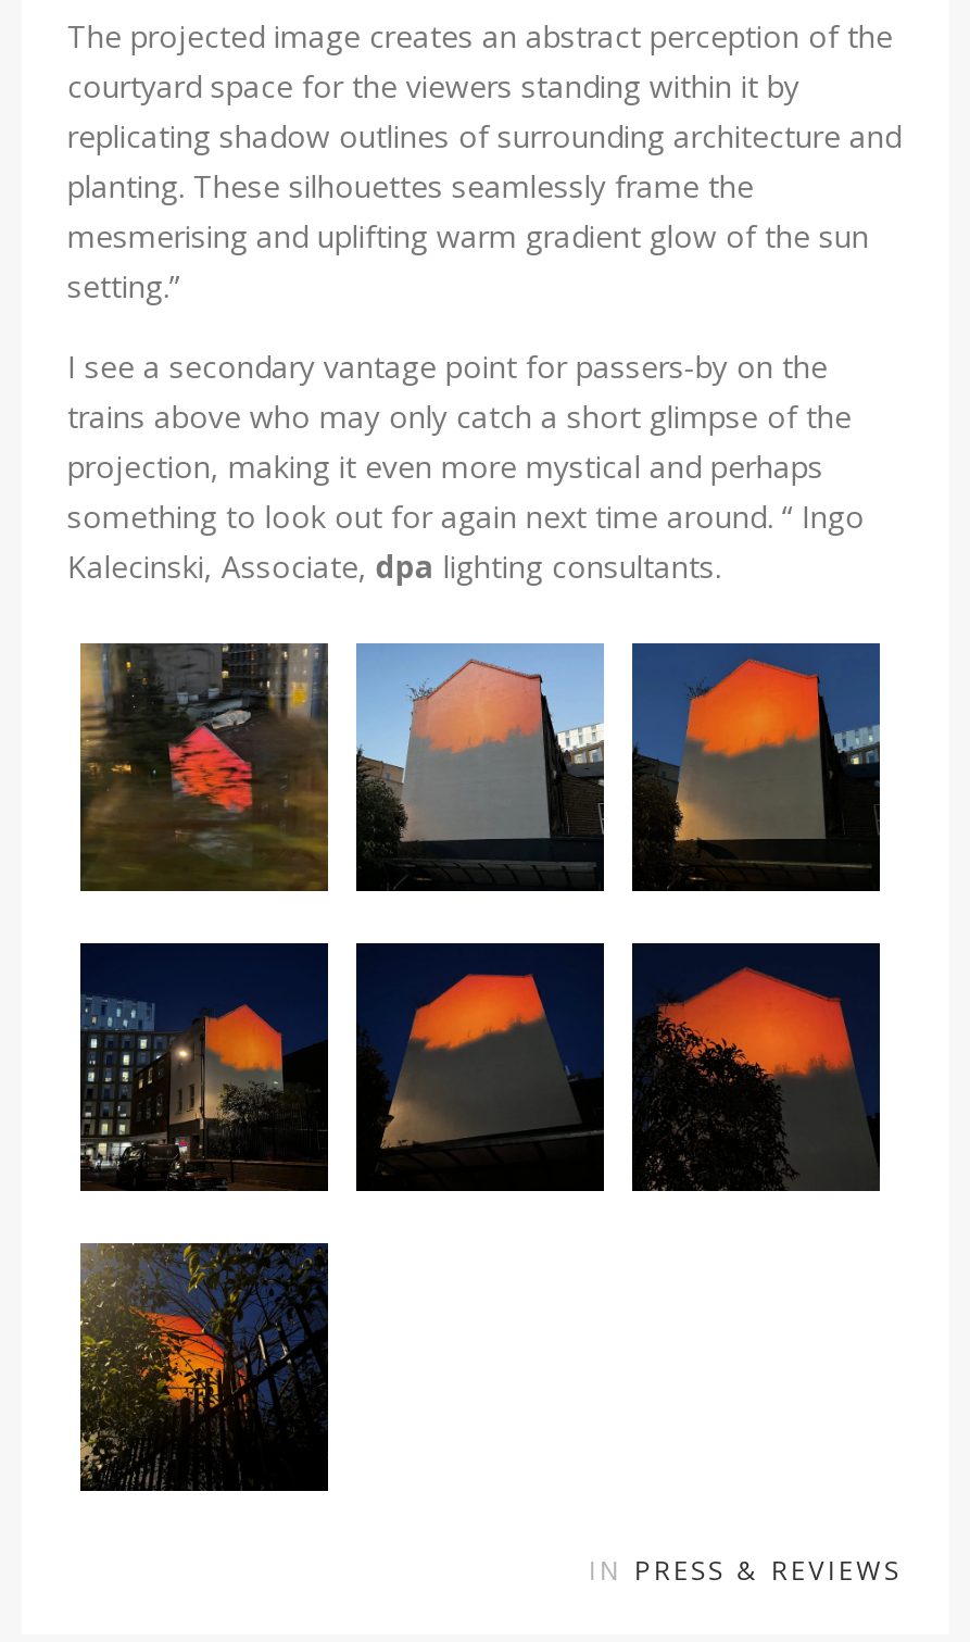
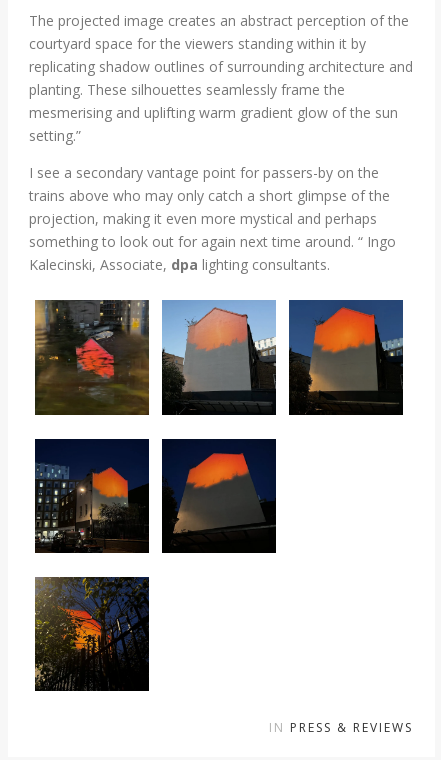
[630,941,882,1193] [image] -> none

